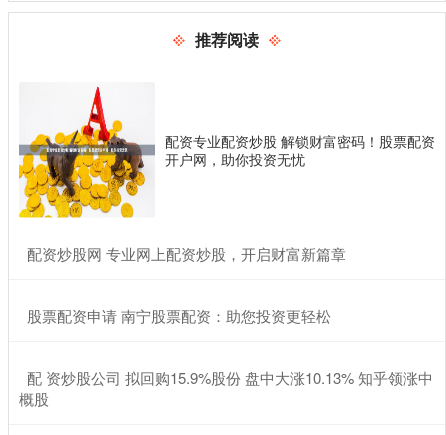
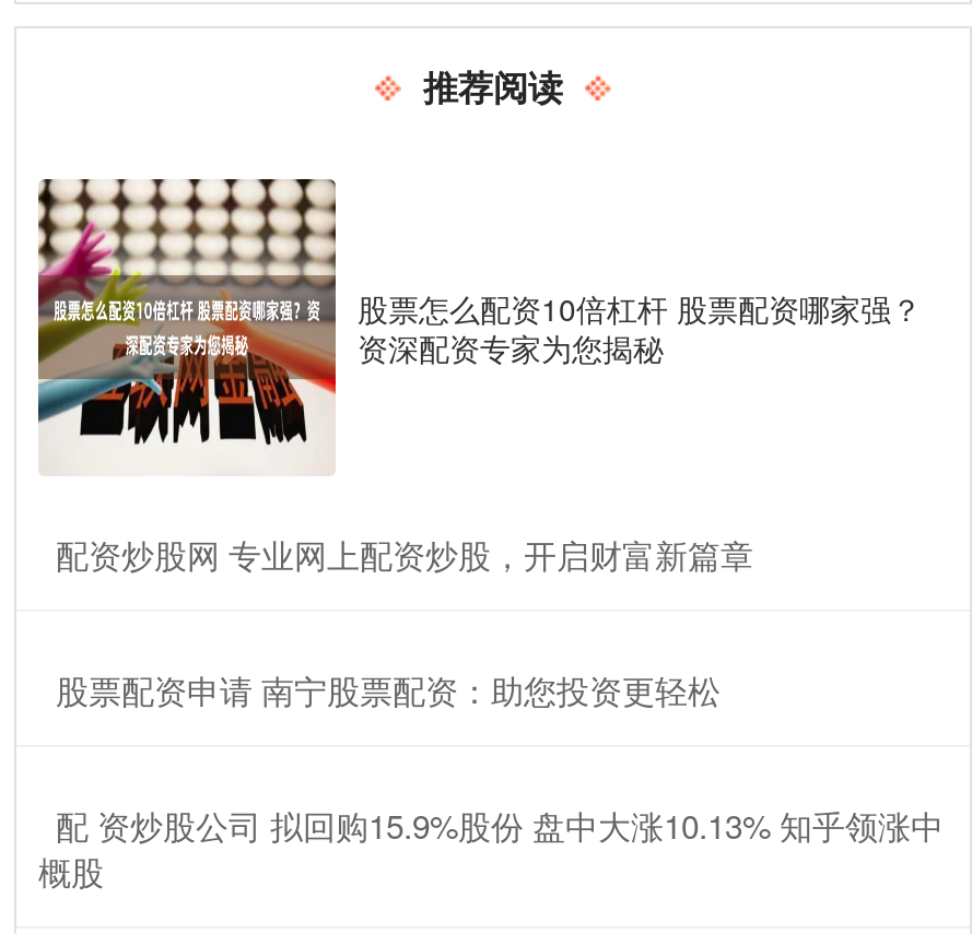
[18,82,435,218] [image] | 配资专业配资炒股 解锁财富密码！股票配资 | 开户网，助你投资无忧 -> [36,177,922,474] [image] | 股票怎么配资10倍杠杆 股票配资哪家强？ | 资深配资专家为您揭秘

